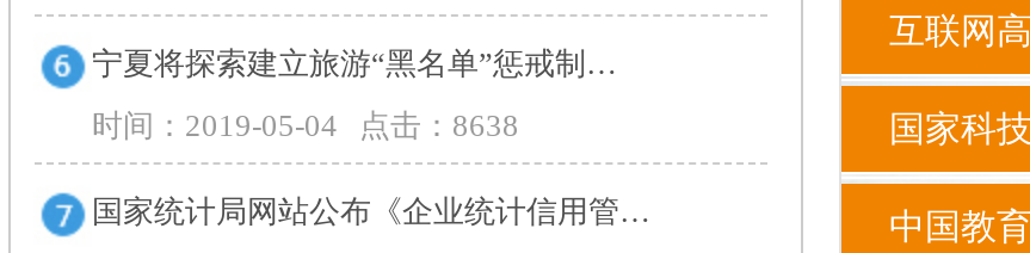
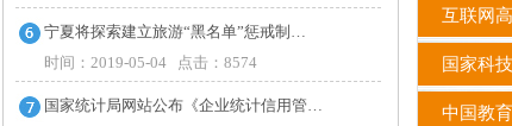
[35,107,519,143] 时间：2019-05-04 点击：8638 -> [15,53,257,71] 时间：2019-05-04 点击：8574

